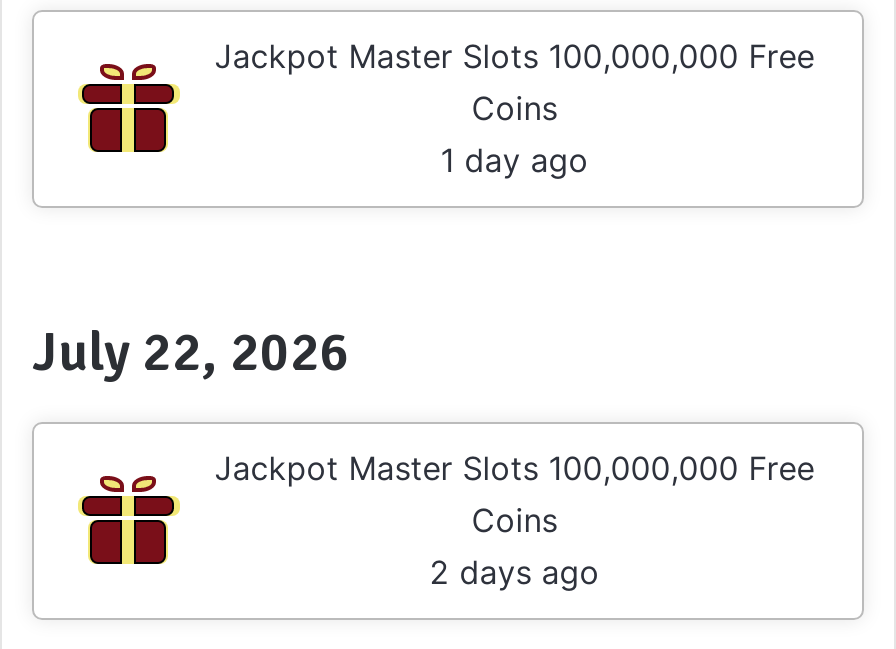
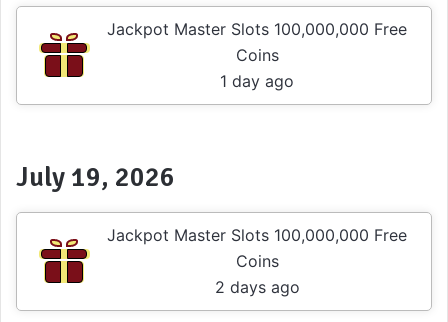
[32,319,350,385] July 22, 2026 -> [16,160,175,193] July 19, 2026

